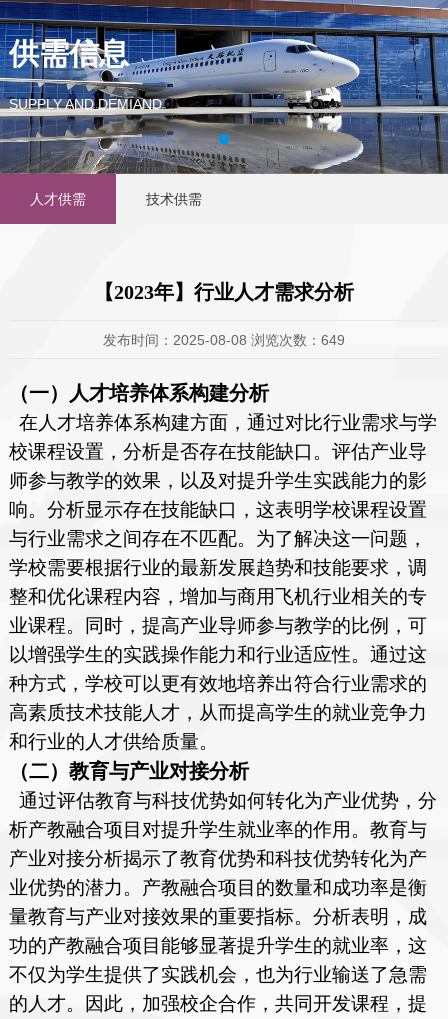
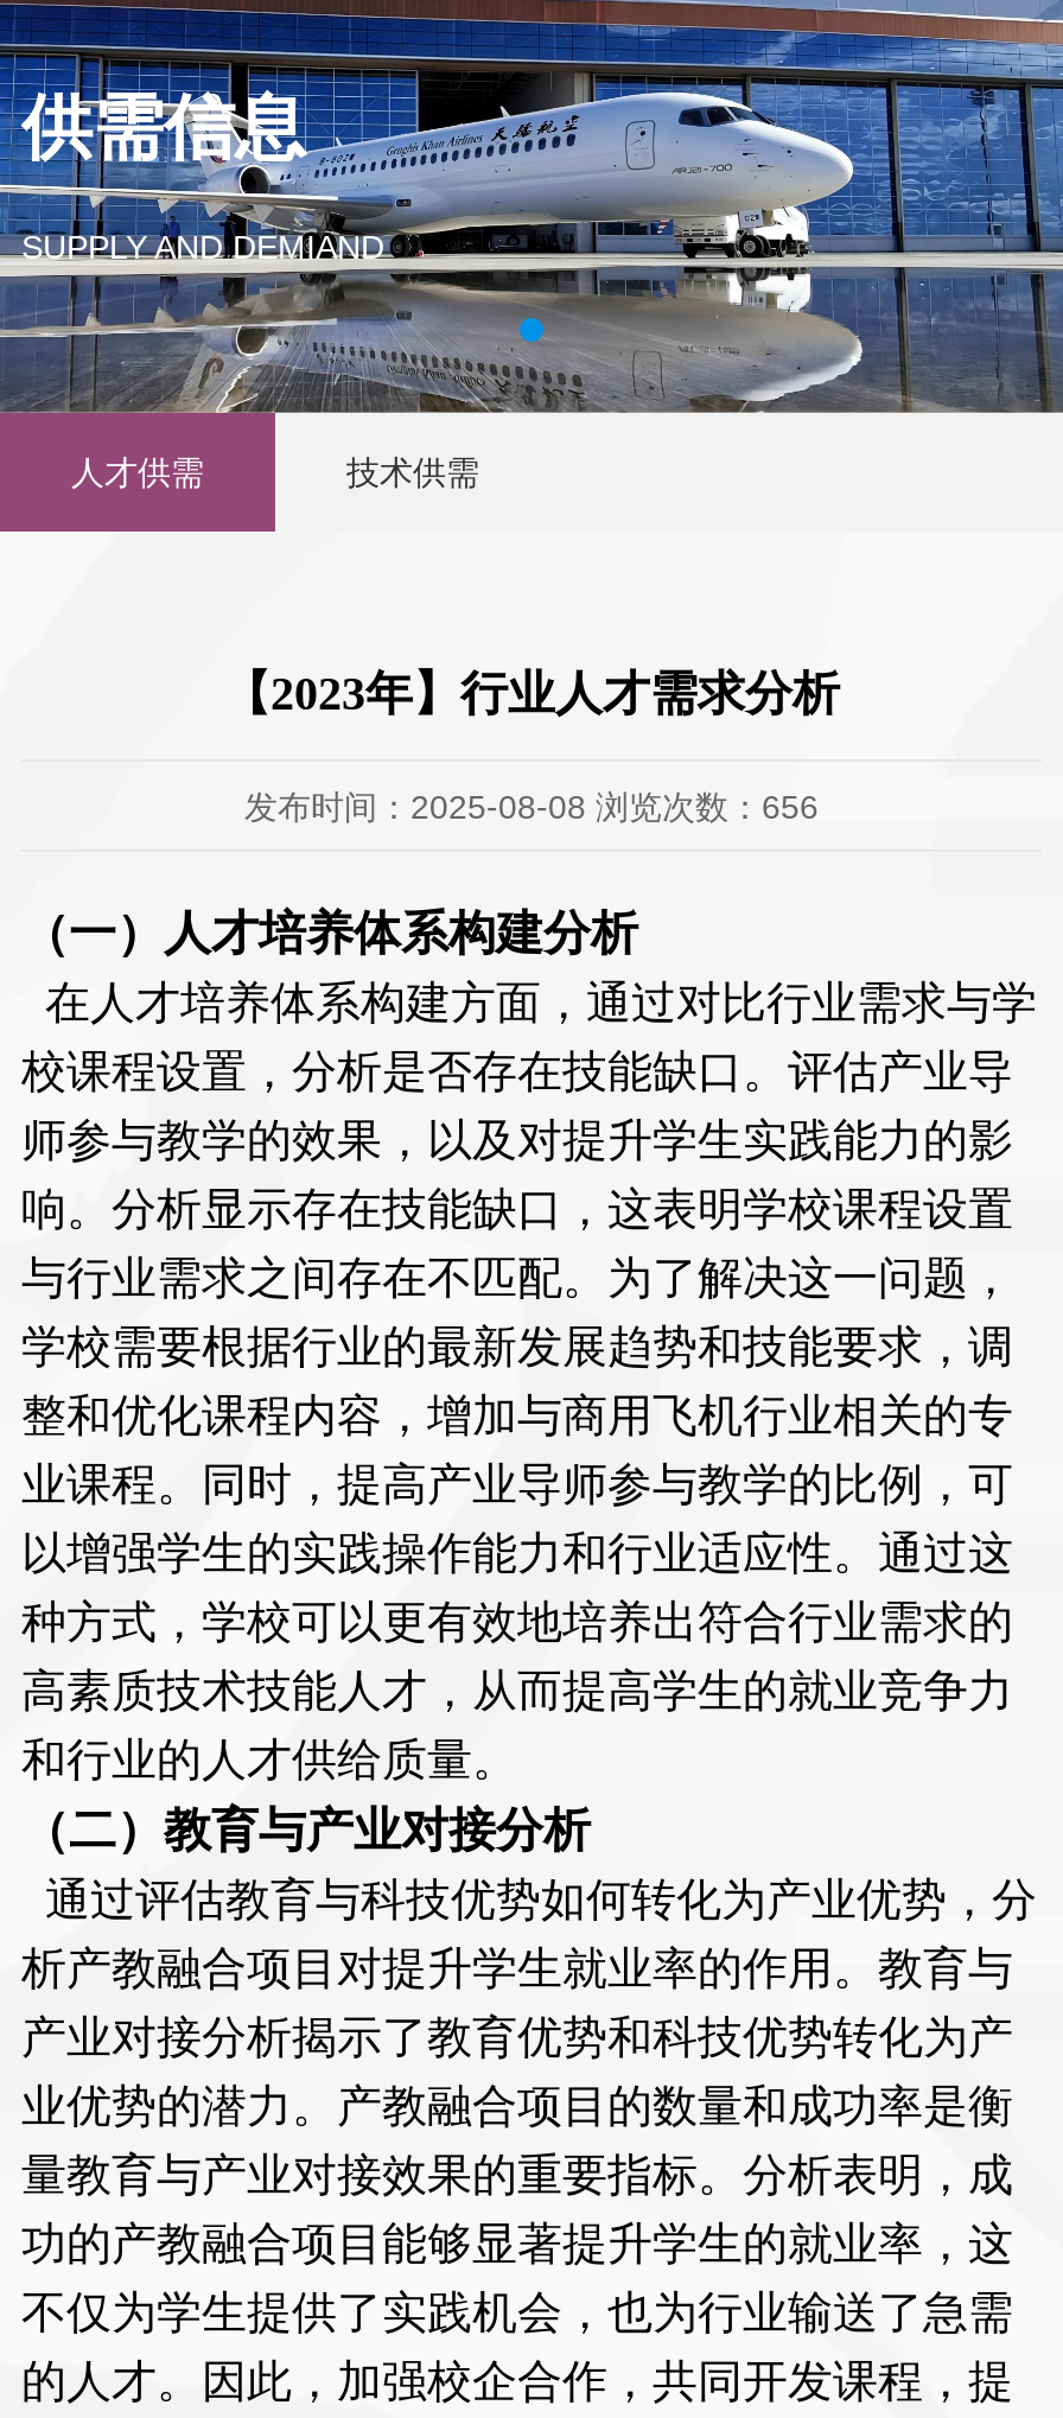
[103,332,345,348] 发布时间：2025-08-08 浏览次数：649 -> [244,788,819,826] 发布时间：2025-08-08 浏览次数：656

